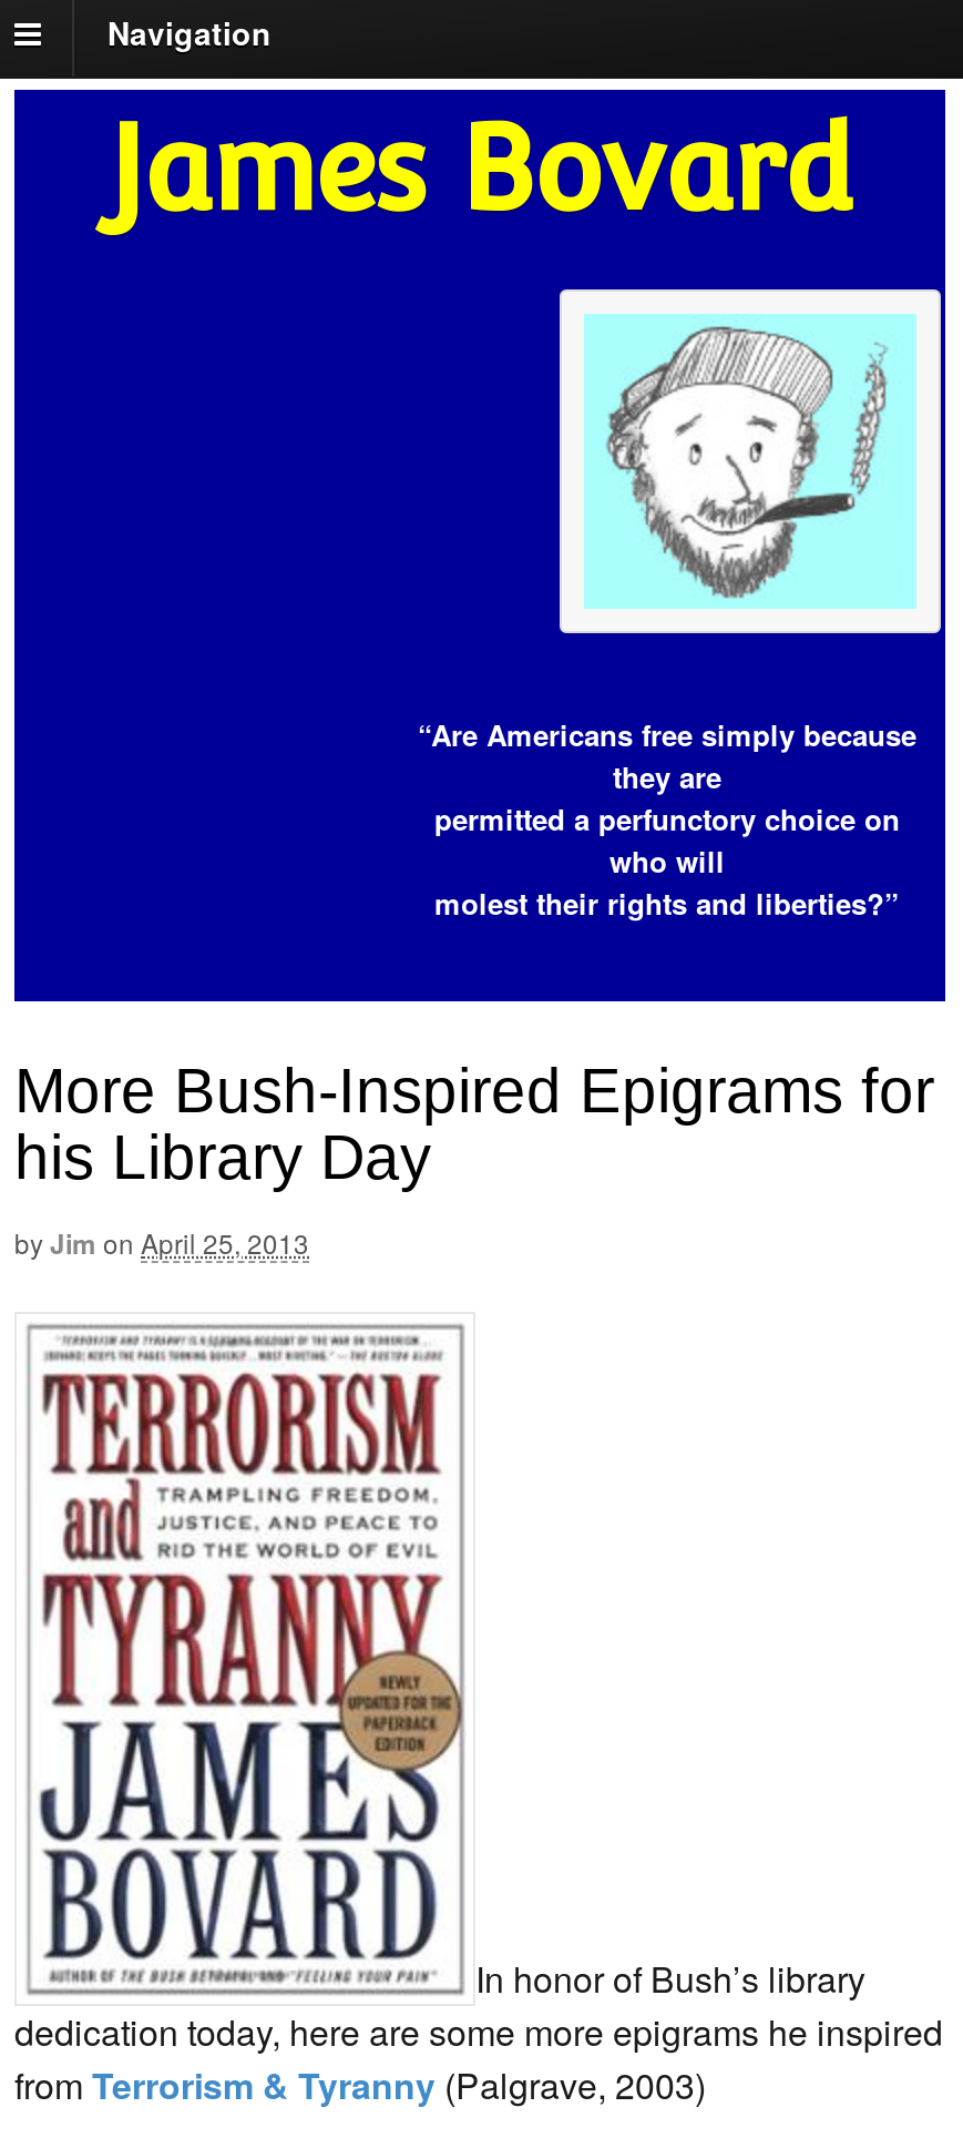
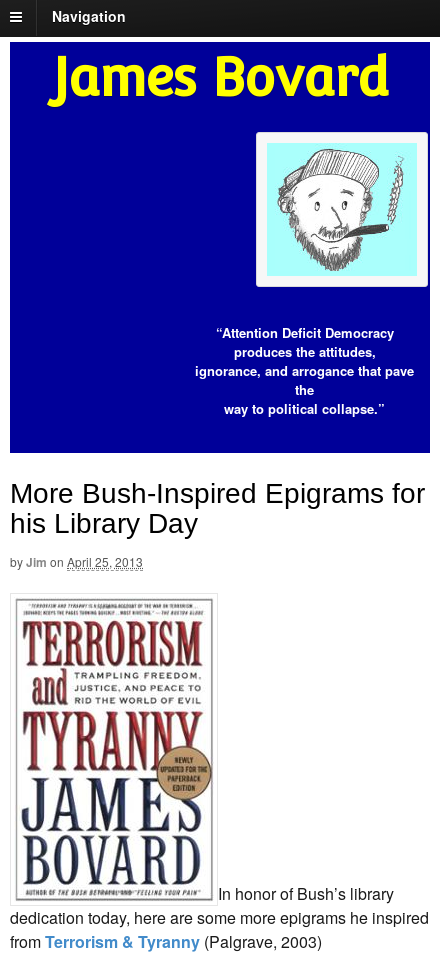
[418,714,916,925] “Are Americans free simply because | they are | permitted a perfunctory choice on | who will | molest their rights and liberties?” -> [195,323,414,418] “Attention Deficit Democracy | produces the attitudes, | ignorance, and arrogance that pave | the | way to political collapse.”

